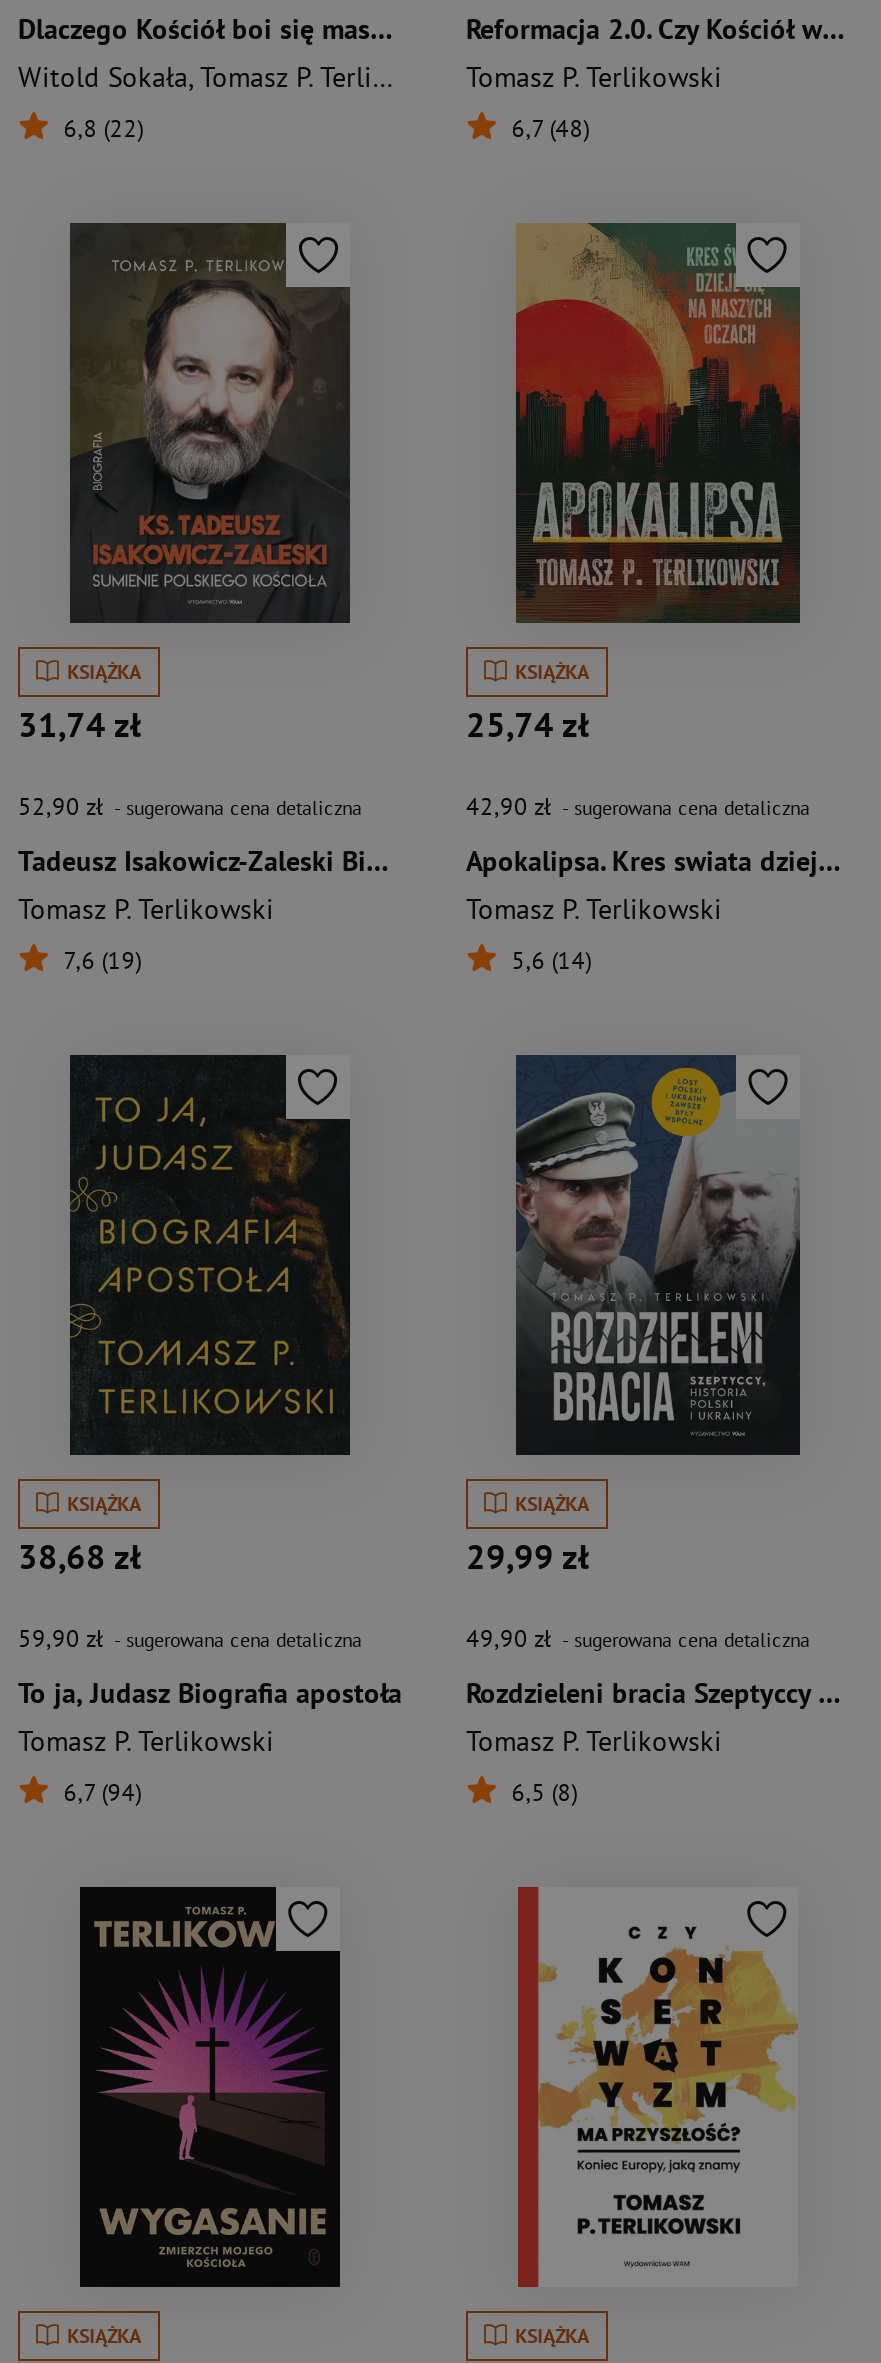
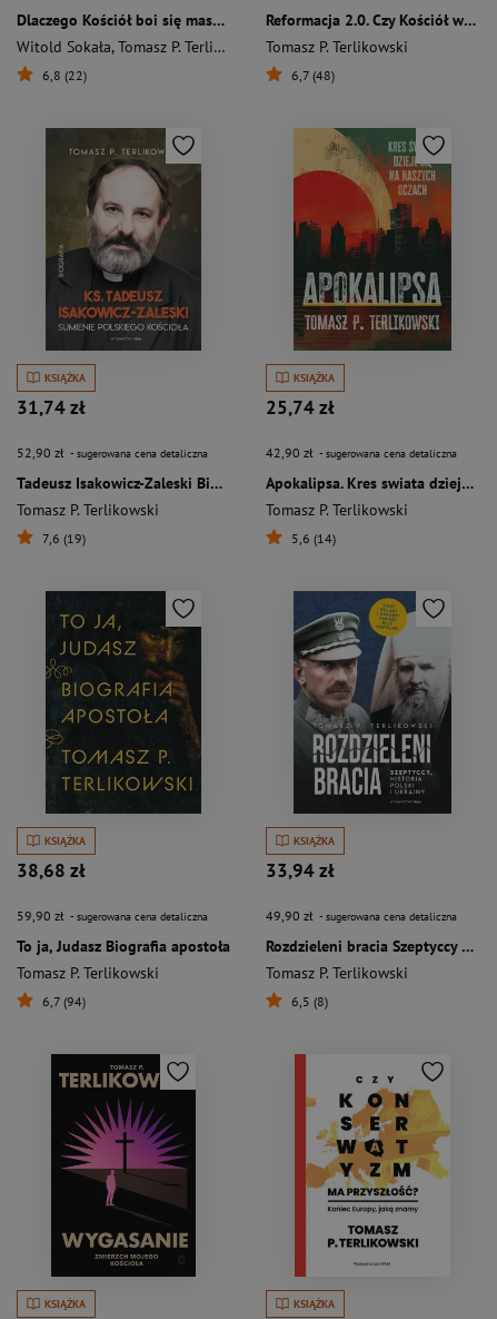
[466,1535,588,1579] 29,99 zł -> [266,858,334,883] 33,94 zł

